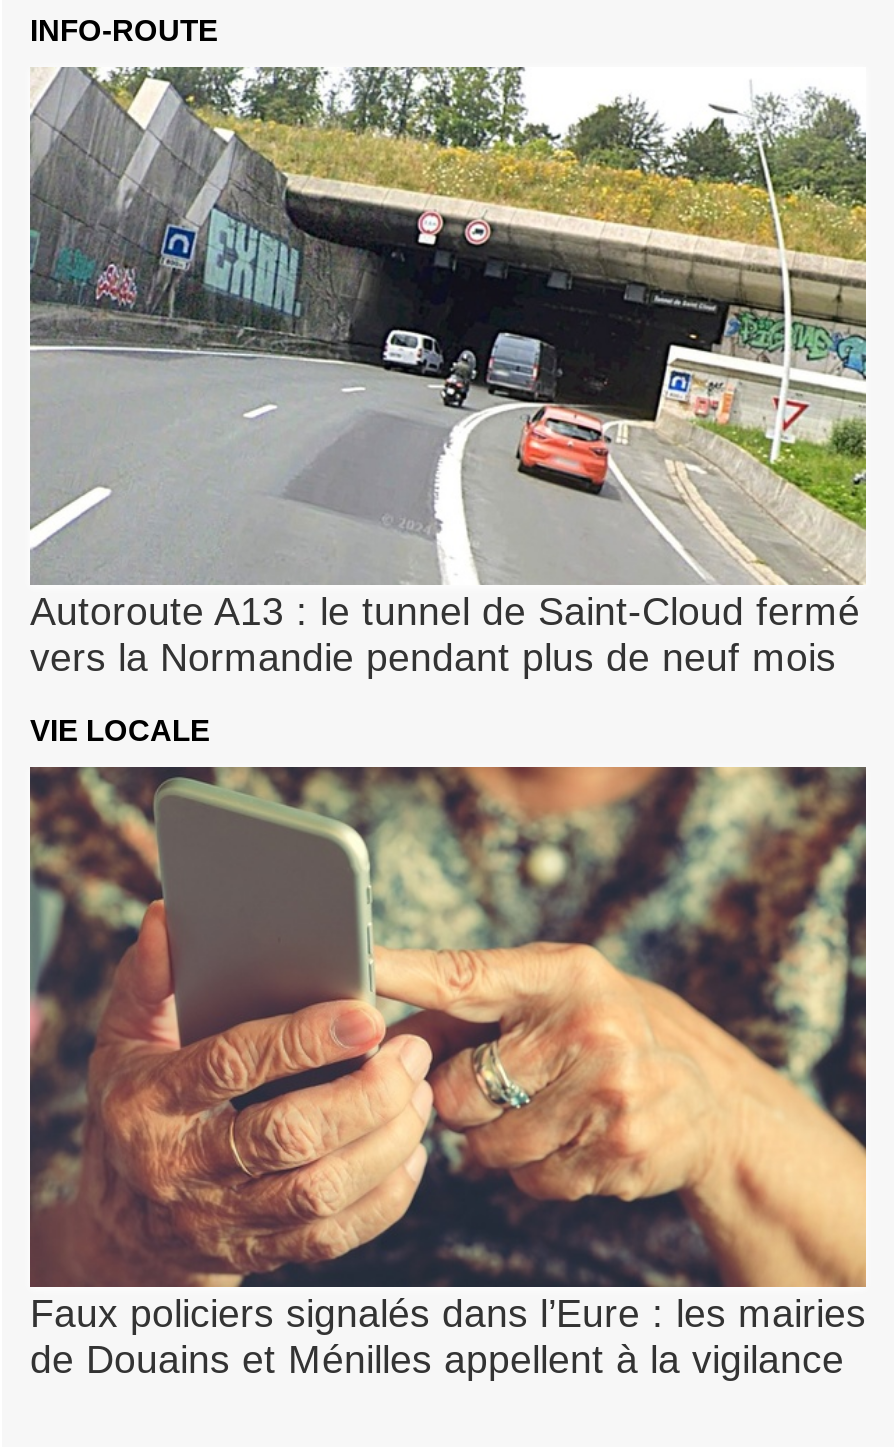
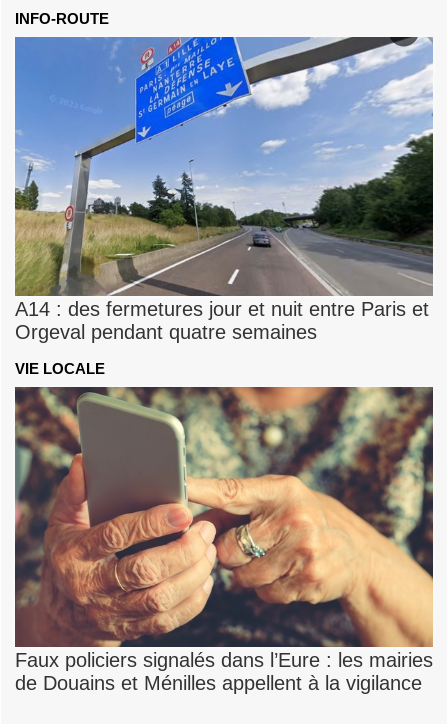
[28,65,868,680] [image] | Autoroute A13 : le tunnel de Saint-Cloud fermé | vers la Normandie pendant plus de neuf mois -> [14,36,434,343] [image] | A14 : des fermetures jour et nuit entre Paris et | Orgeval pendant quatre semaines

